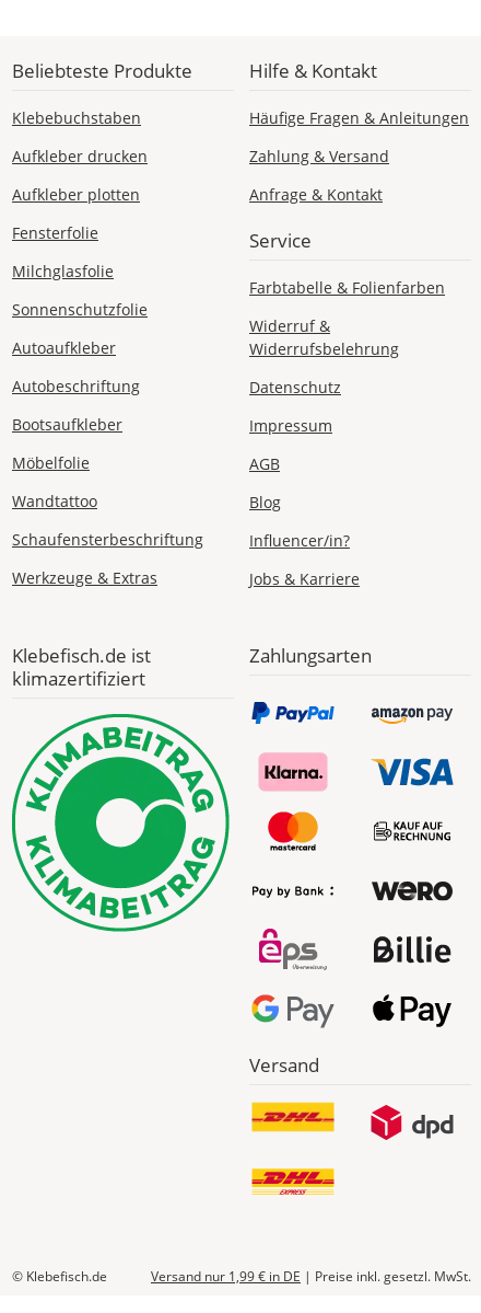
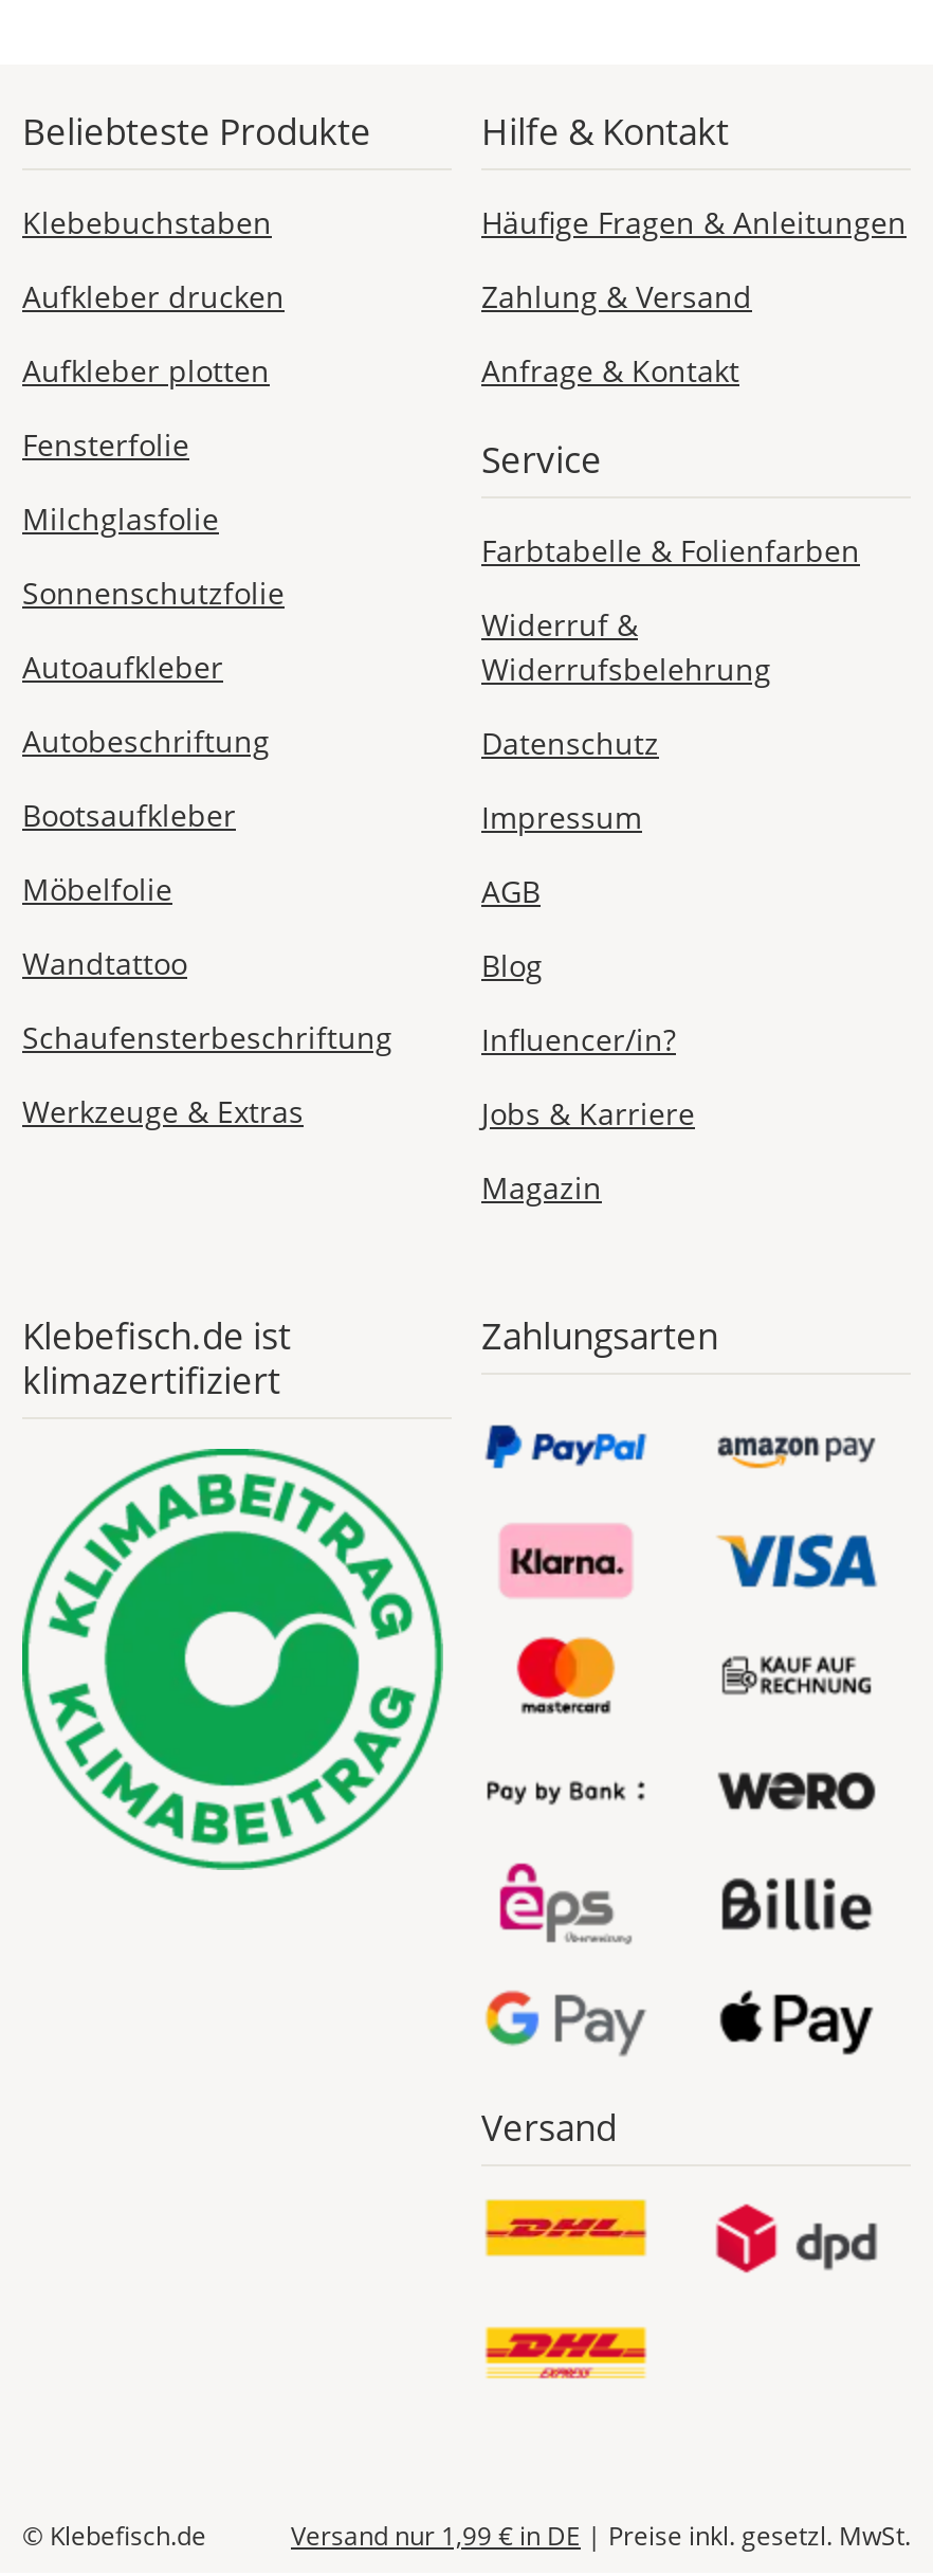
none -> [481,1167,602,1207] Magazin

